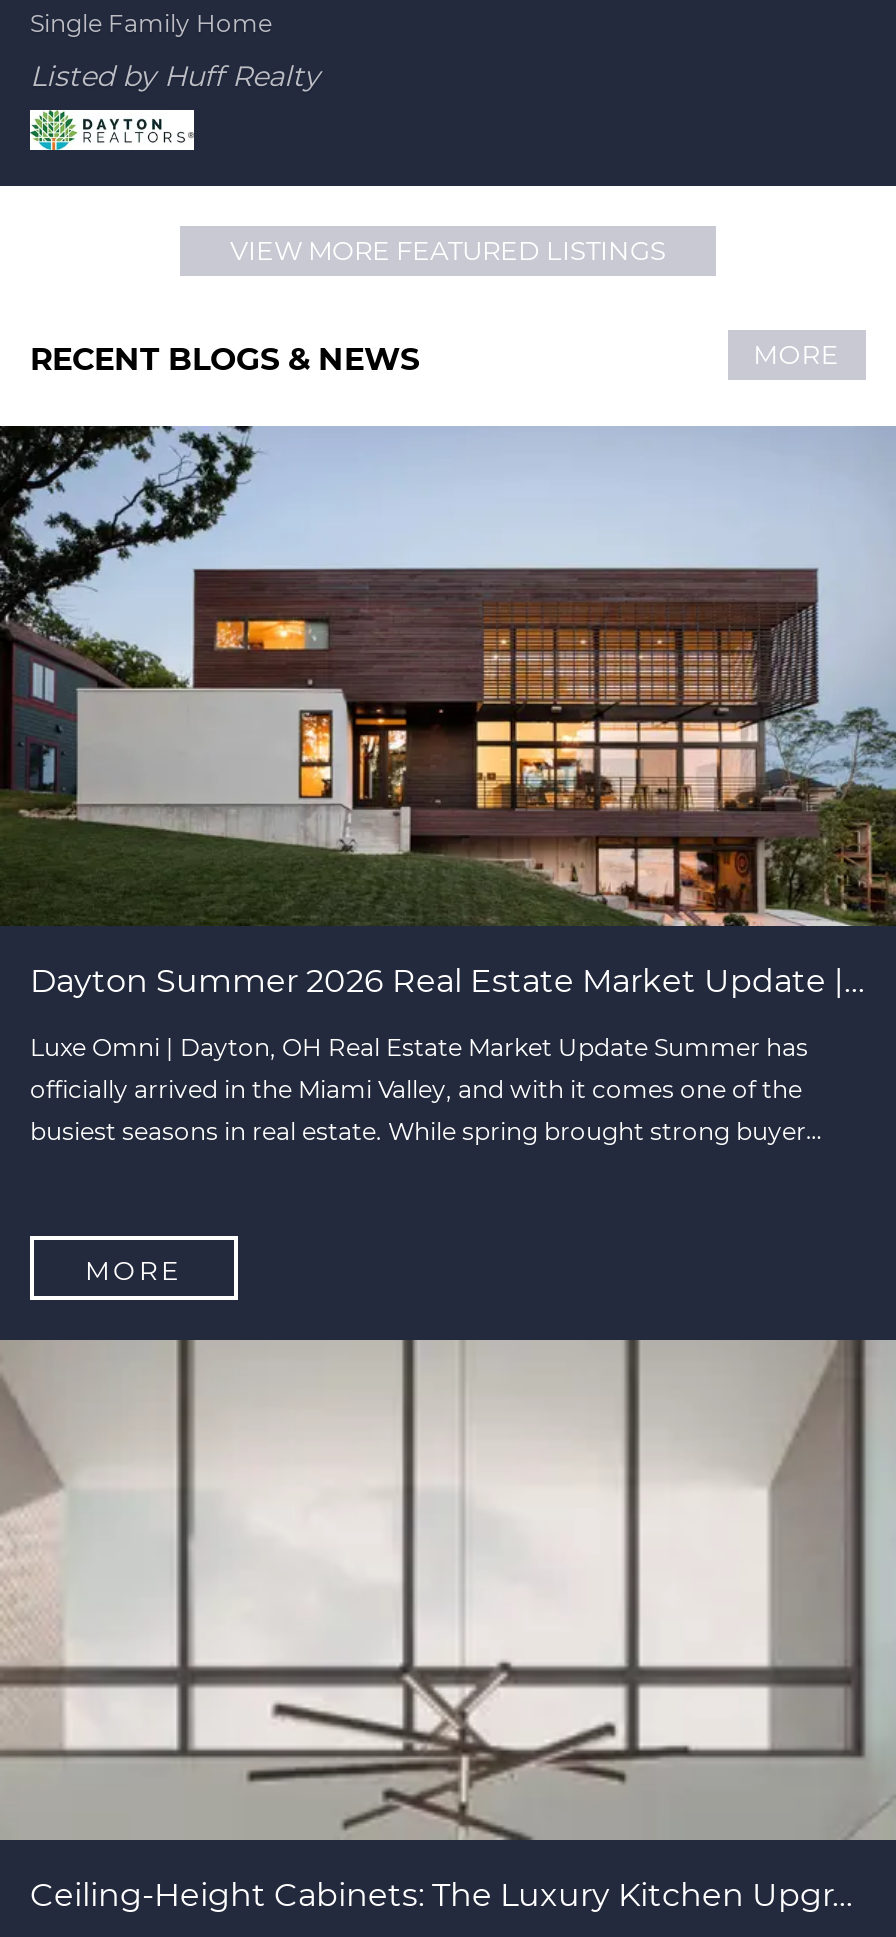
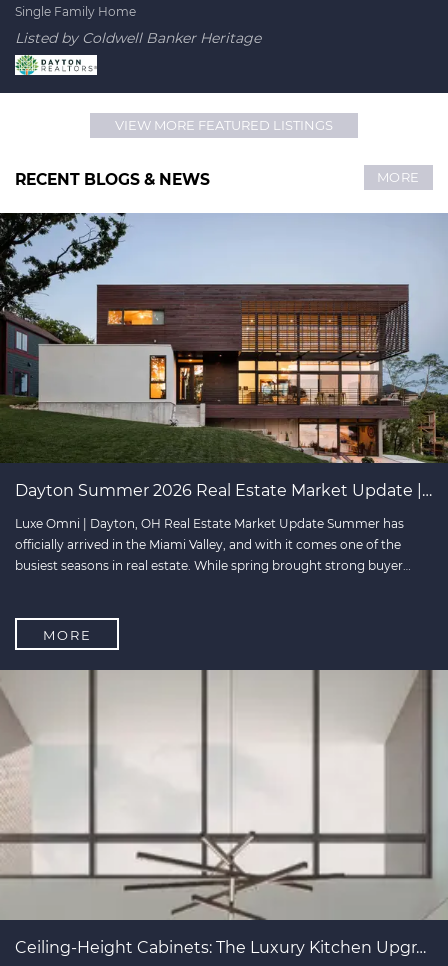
[30,57,320,93] Listed by Huff Realty -> [15,29,261,47] Listed by Coldwell Banker Heritage

